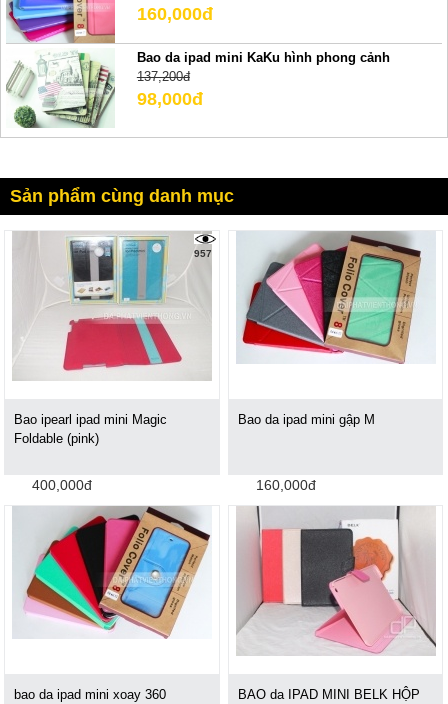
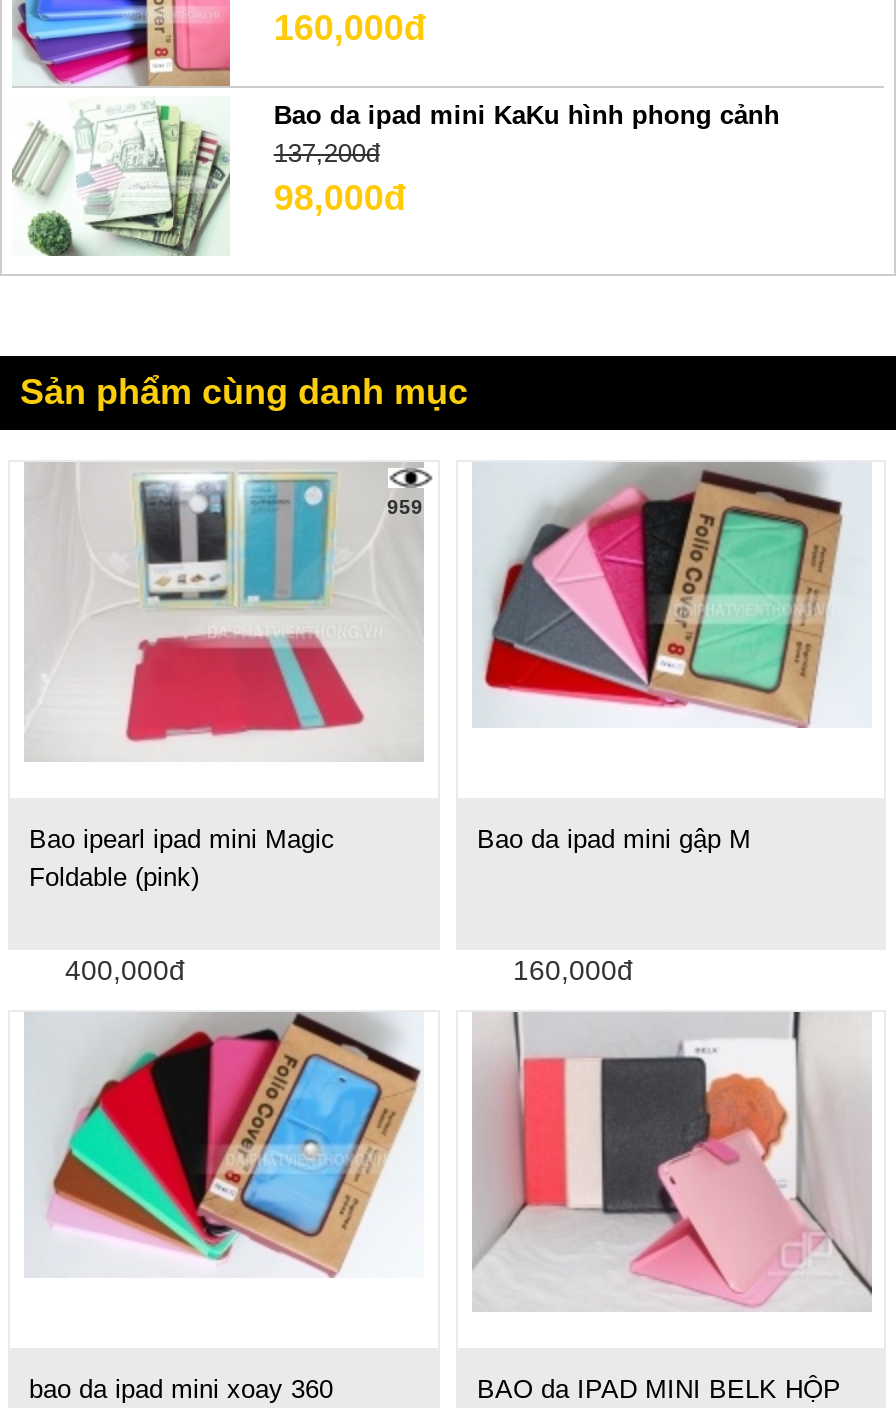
[193,248,211,259] 957 -> [387,496,423,518] 959

